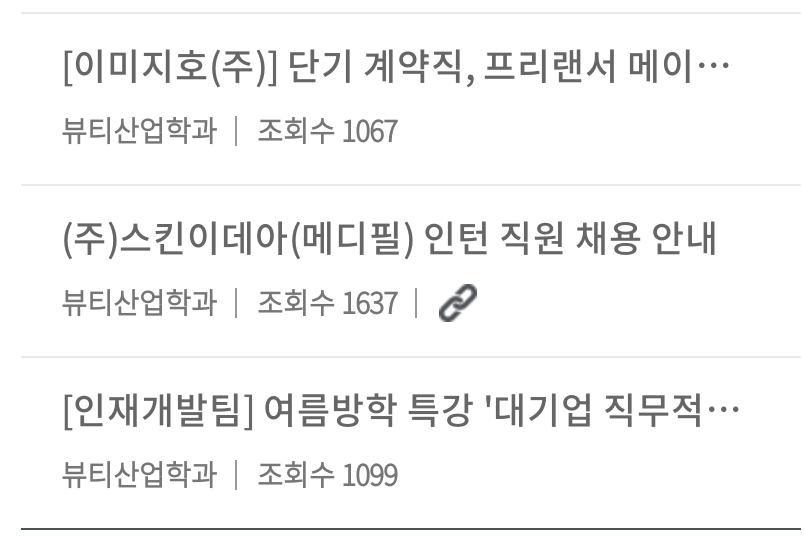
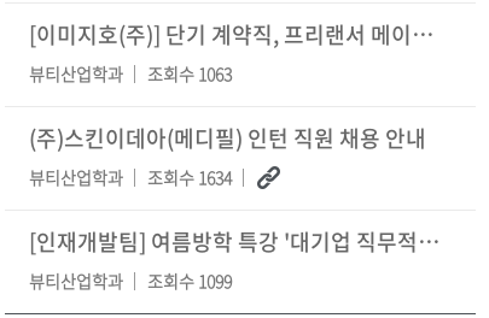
[61,110,397,150] 뷰티산업학과 조회수 1067 -> [29,62,232,86] 뷰티산업학과 조회수 1063
[61,282,397,322] 뷰티산업학과 조회수 1637 -> [29,165,232,189] 뷰티산업학과 조회수 1634

